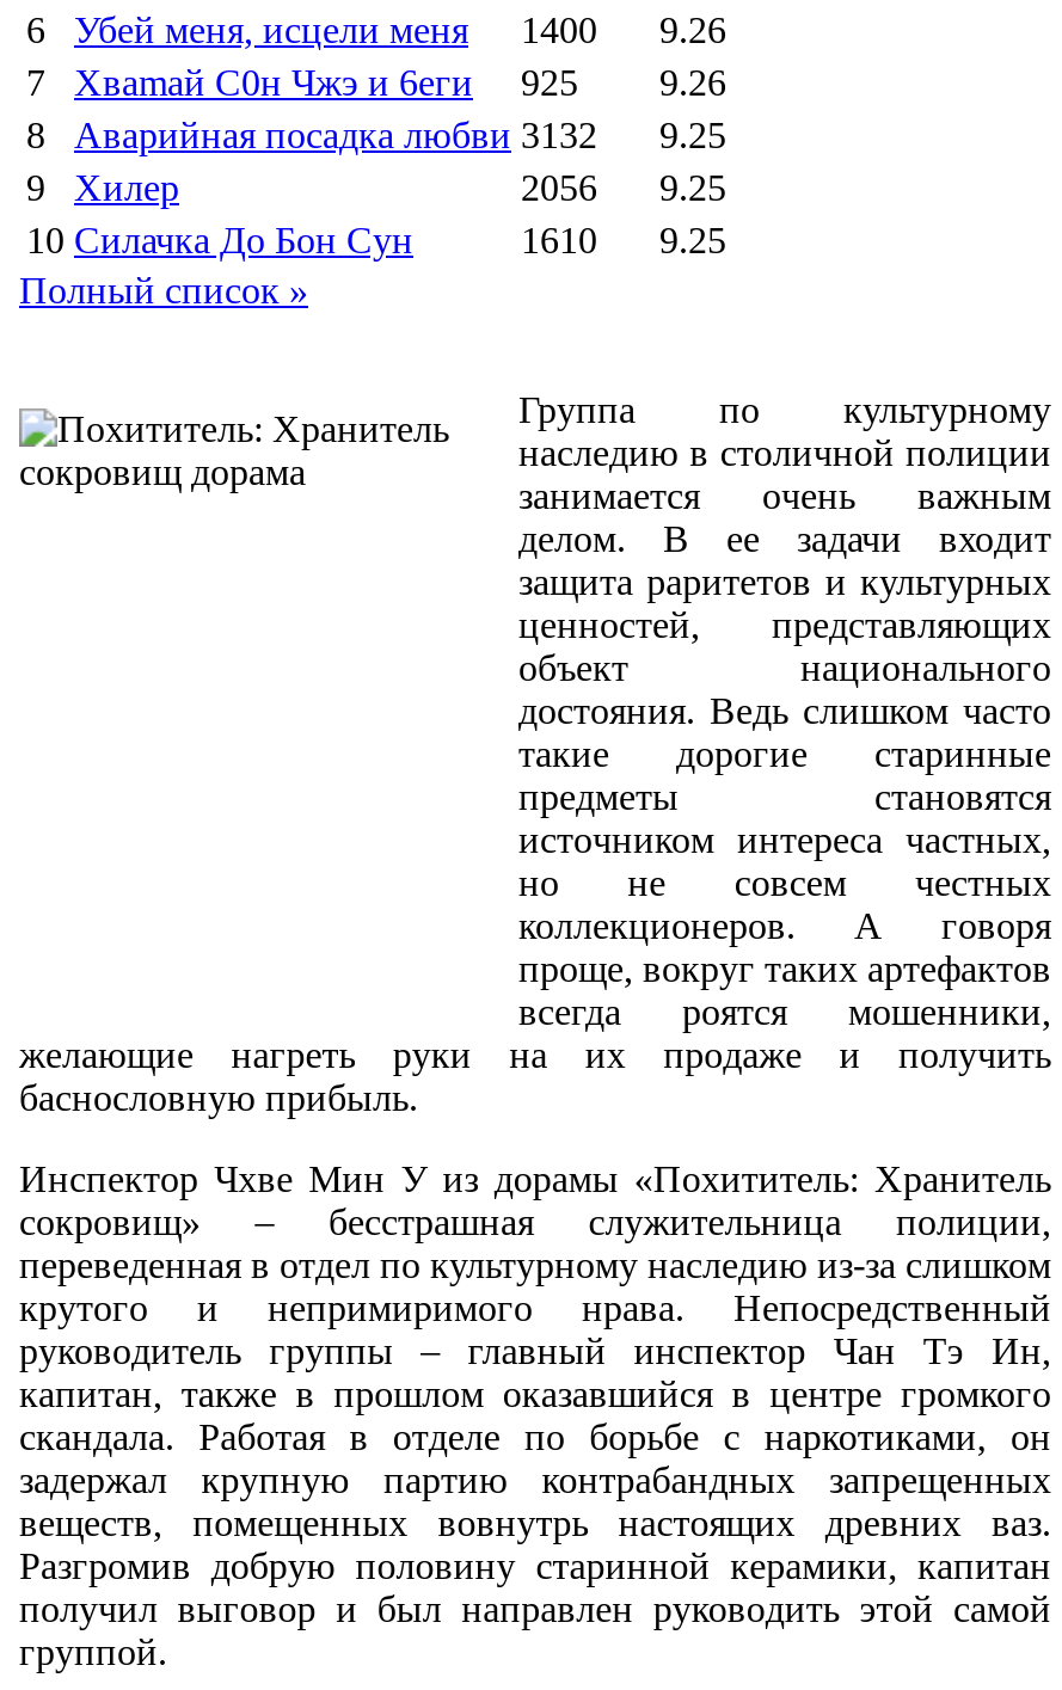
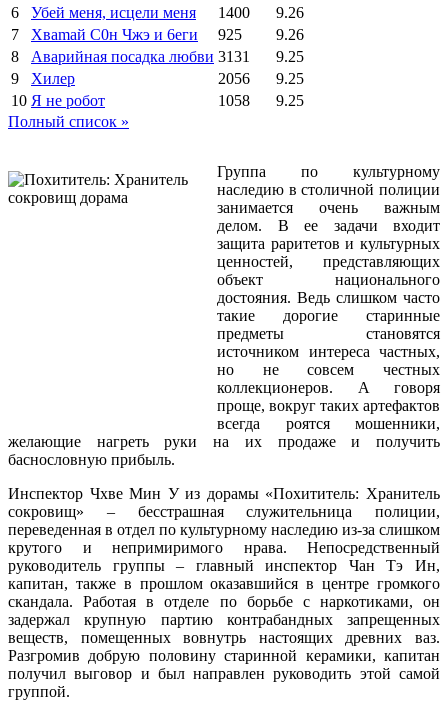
[74,115,597,155] Аварийная посадка любви 3132 -> [31,48,250,65] Аварийная посадка любви 3131
[26,220,597,260] 10 Силачка До Бон Сун | 1610 -> [11,92,250,109] 10 Я не робот | 1058

